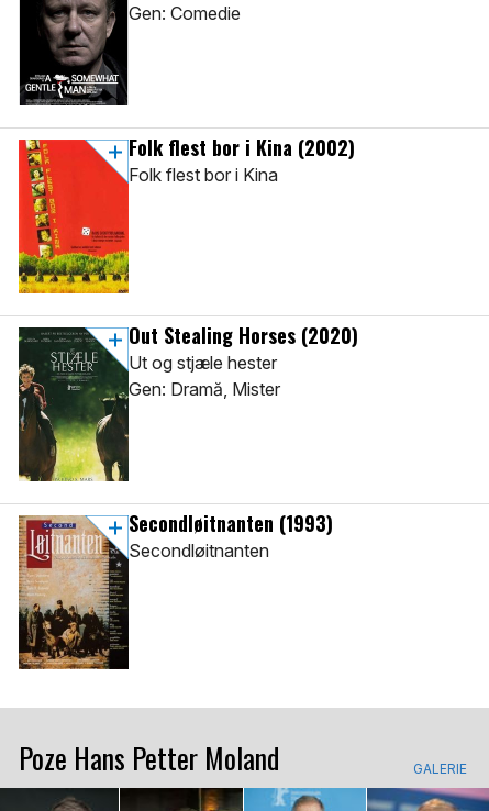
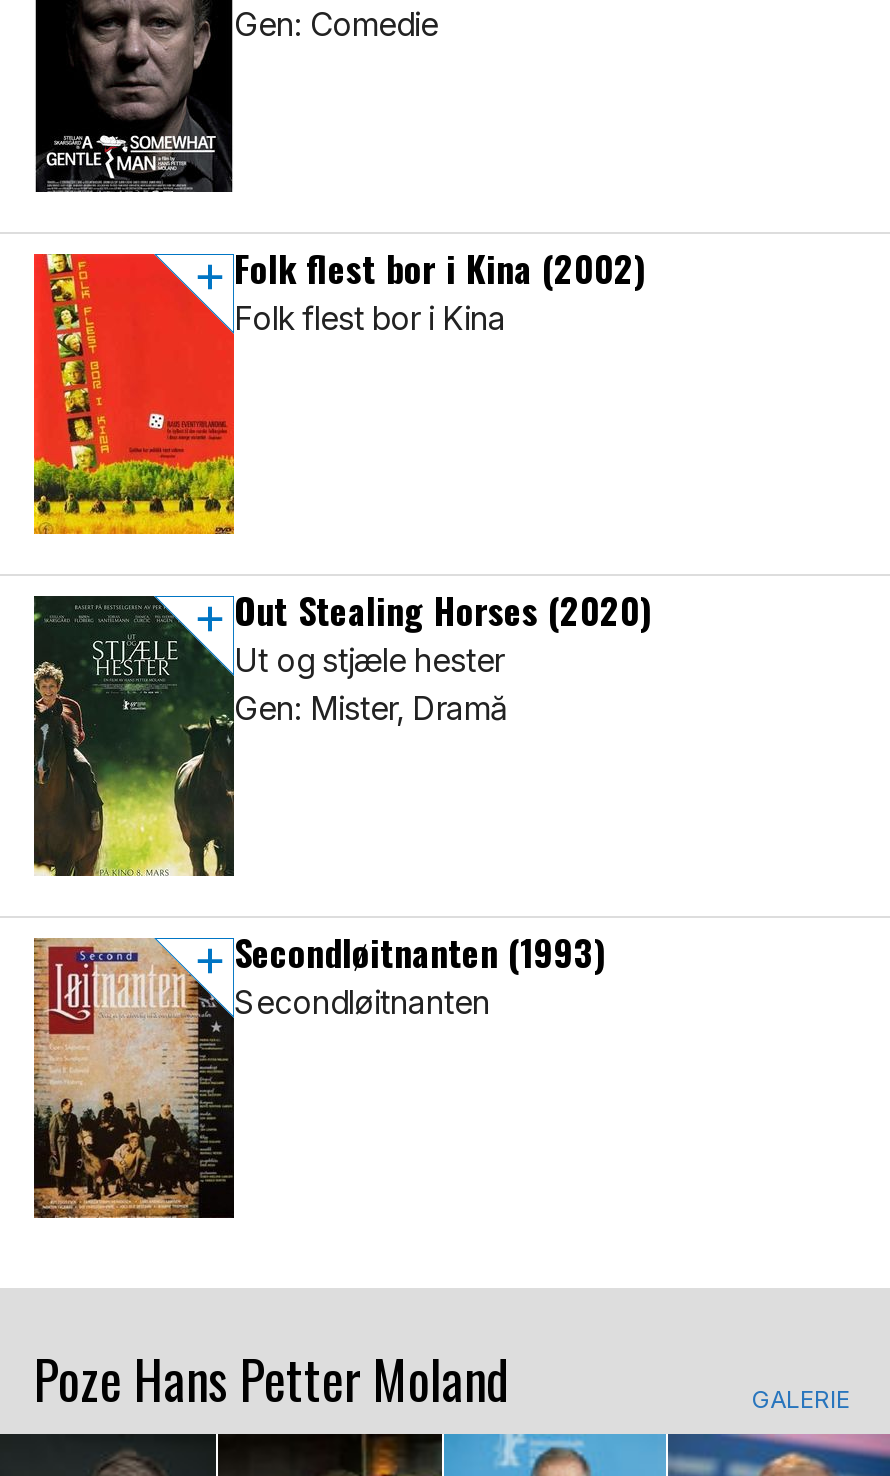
[129,378,280,400] Gen: Dramă, Mister -> [234,689,508,729] Gen: Mister, Dramă

